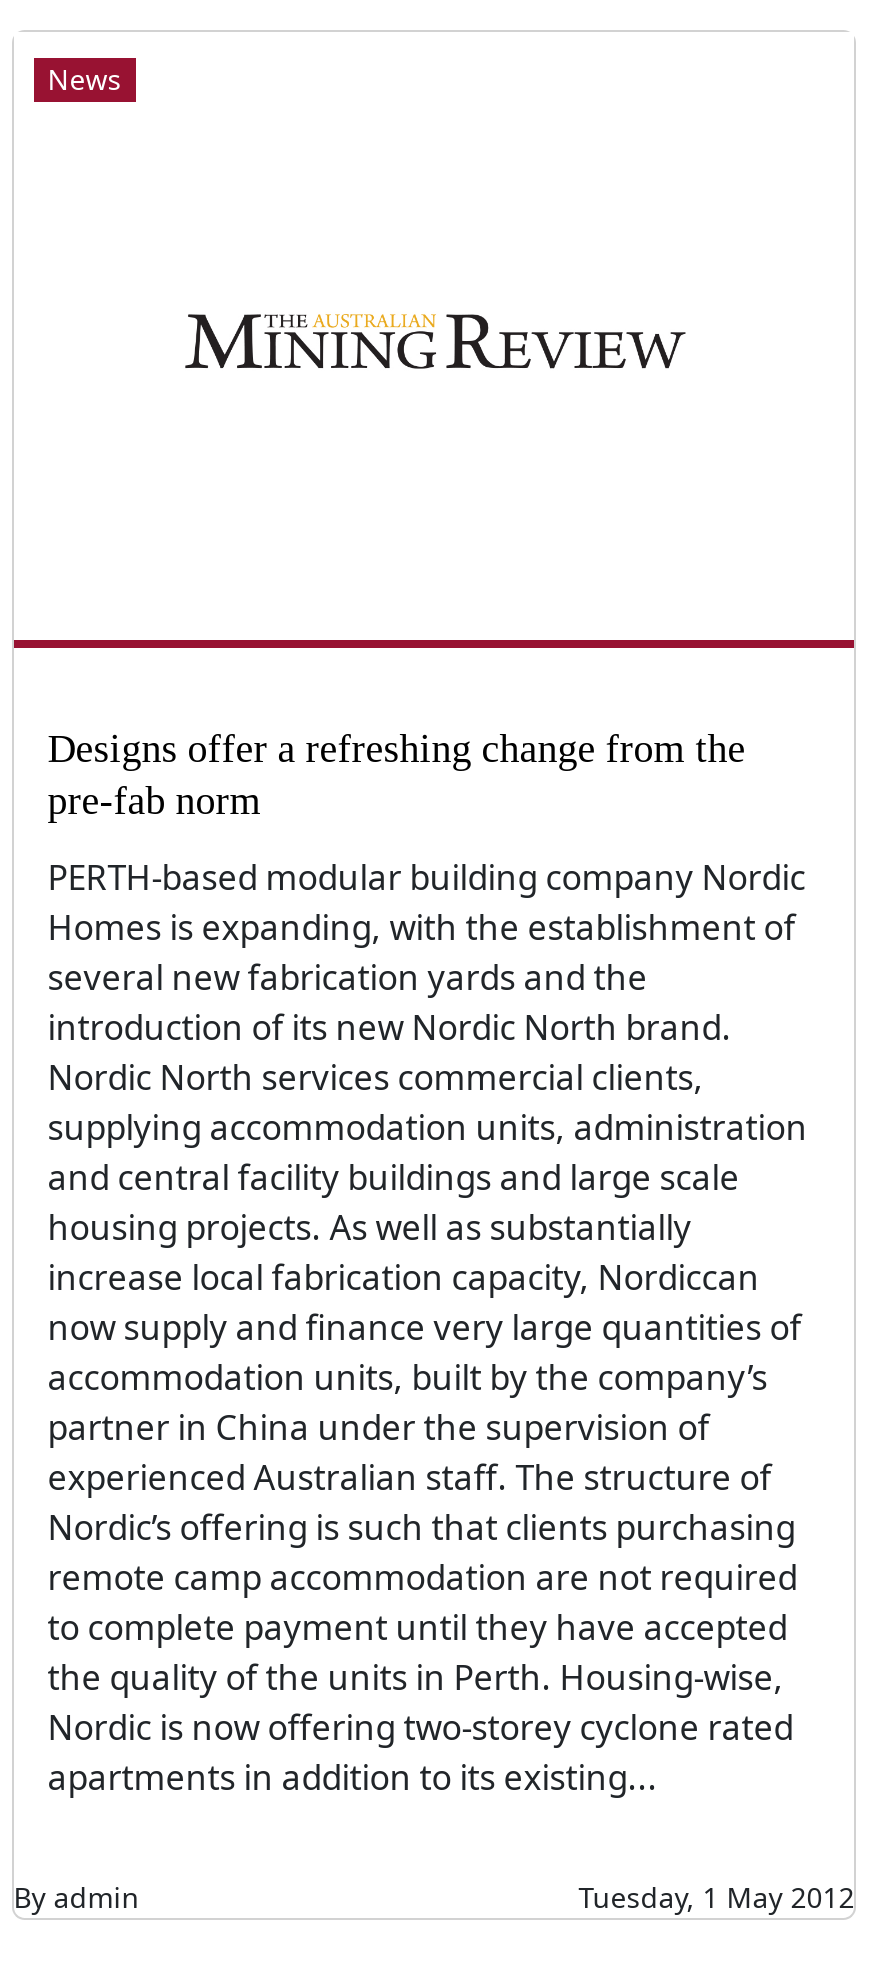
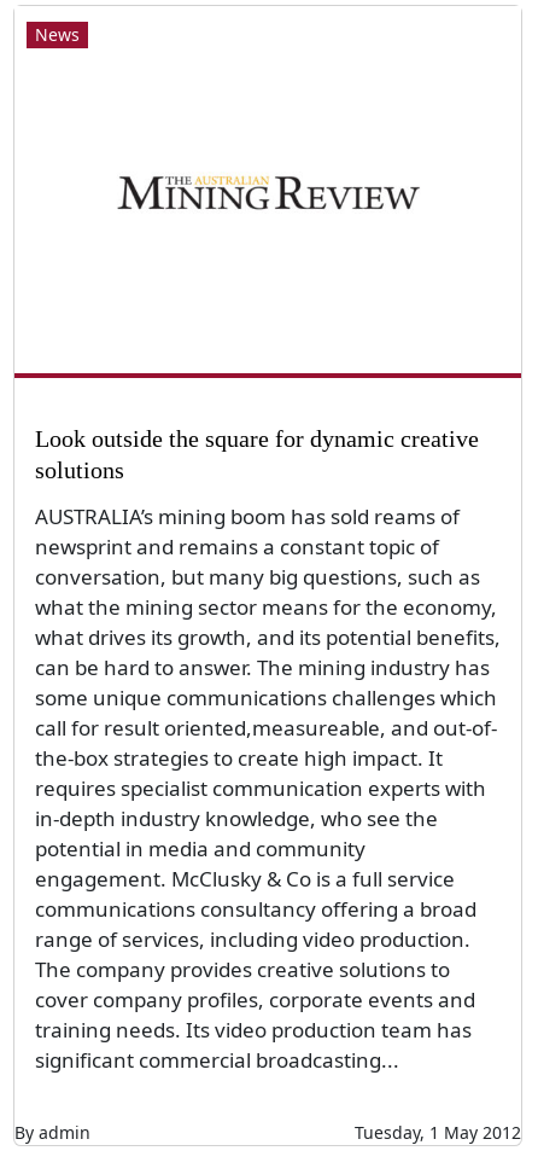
[48,727,746,823] Designs offer a refreshing change from the | pre-fab norm -> [35,426,479,483] Look outside the square for dynamic creative | solutions
[48,854,808,1800] PERTH-based modular building company Nordic | Homes is expanding, with the establishment of | several new fabrication yards and the | introduction of its new Nordic North brand. | Nordic North services commercial clients, | supplying accommodation units, administration | and central facility buildings and large scale | housing projects. As well as substantially | increase local fabrication capacity, Nordiccan | now supply and finance very large quantities of | accommodation units, built by the company’s | partner in China under the supervision of | experienced Australian staff. The structure of | Nordic’s offering is such that clients purchasing | remote camp accommodation are not required | to complete payment until they have accepted | the quality of the units in Perth. Housing-wise, | Nordic is now offering two-storey cyclone rated | apartments in addition to its existing... -> [35,503,500,1074] AUSTRALIA’s mining boom has sold reams of | newsprint and remains a constant topic of | conversation, but many big questions, such as | what the mining sector means for the economy, | what drives its growth, and its potential benefits, | can be hard to answer. The mining industry has | some unique communications challenges which | call for result oriented,measureable, and out-of- | the-box strategies to create high impact. It | requires specialist communication experts with | in-depth industry knowledge, who see the | potential in media and community | engagement. McClusky & Co is a full service | communications consultancy offering a broad | range of services, including video production. | The company provides creative solutions to | cover company profiles, corporate events and | training needs. Its video production team has | significant commercial broadcasting...

